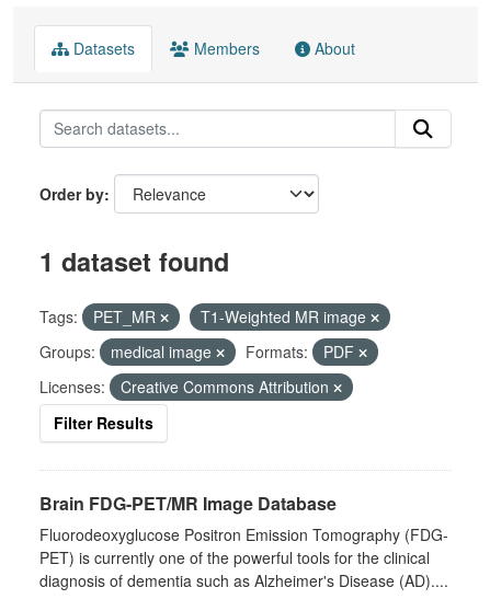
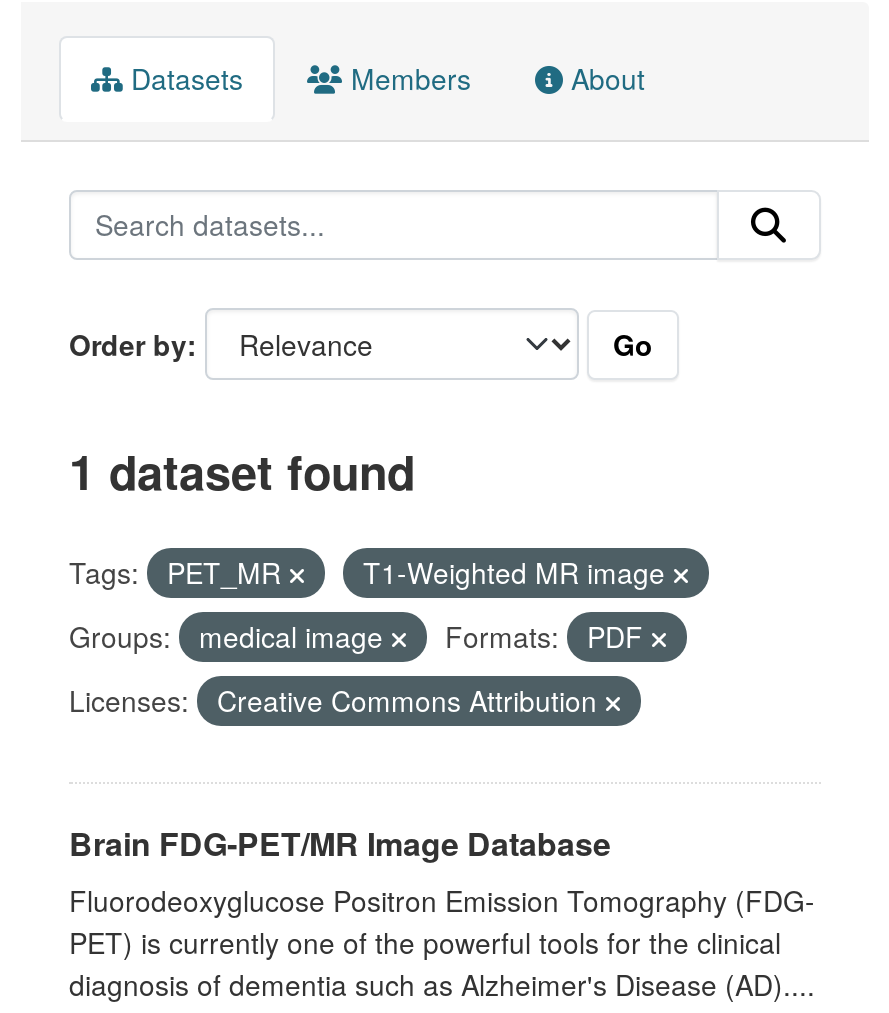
none -> [613,324,653,364] Go
[54,412,153,434] Filter Results -> none

